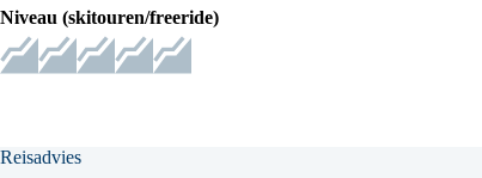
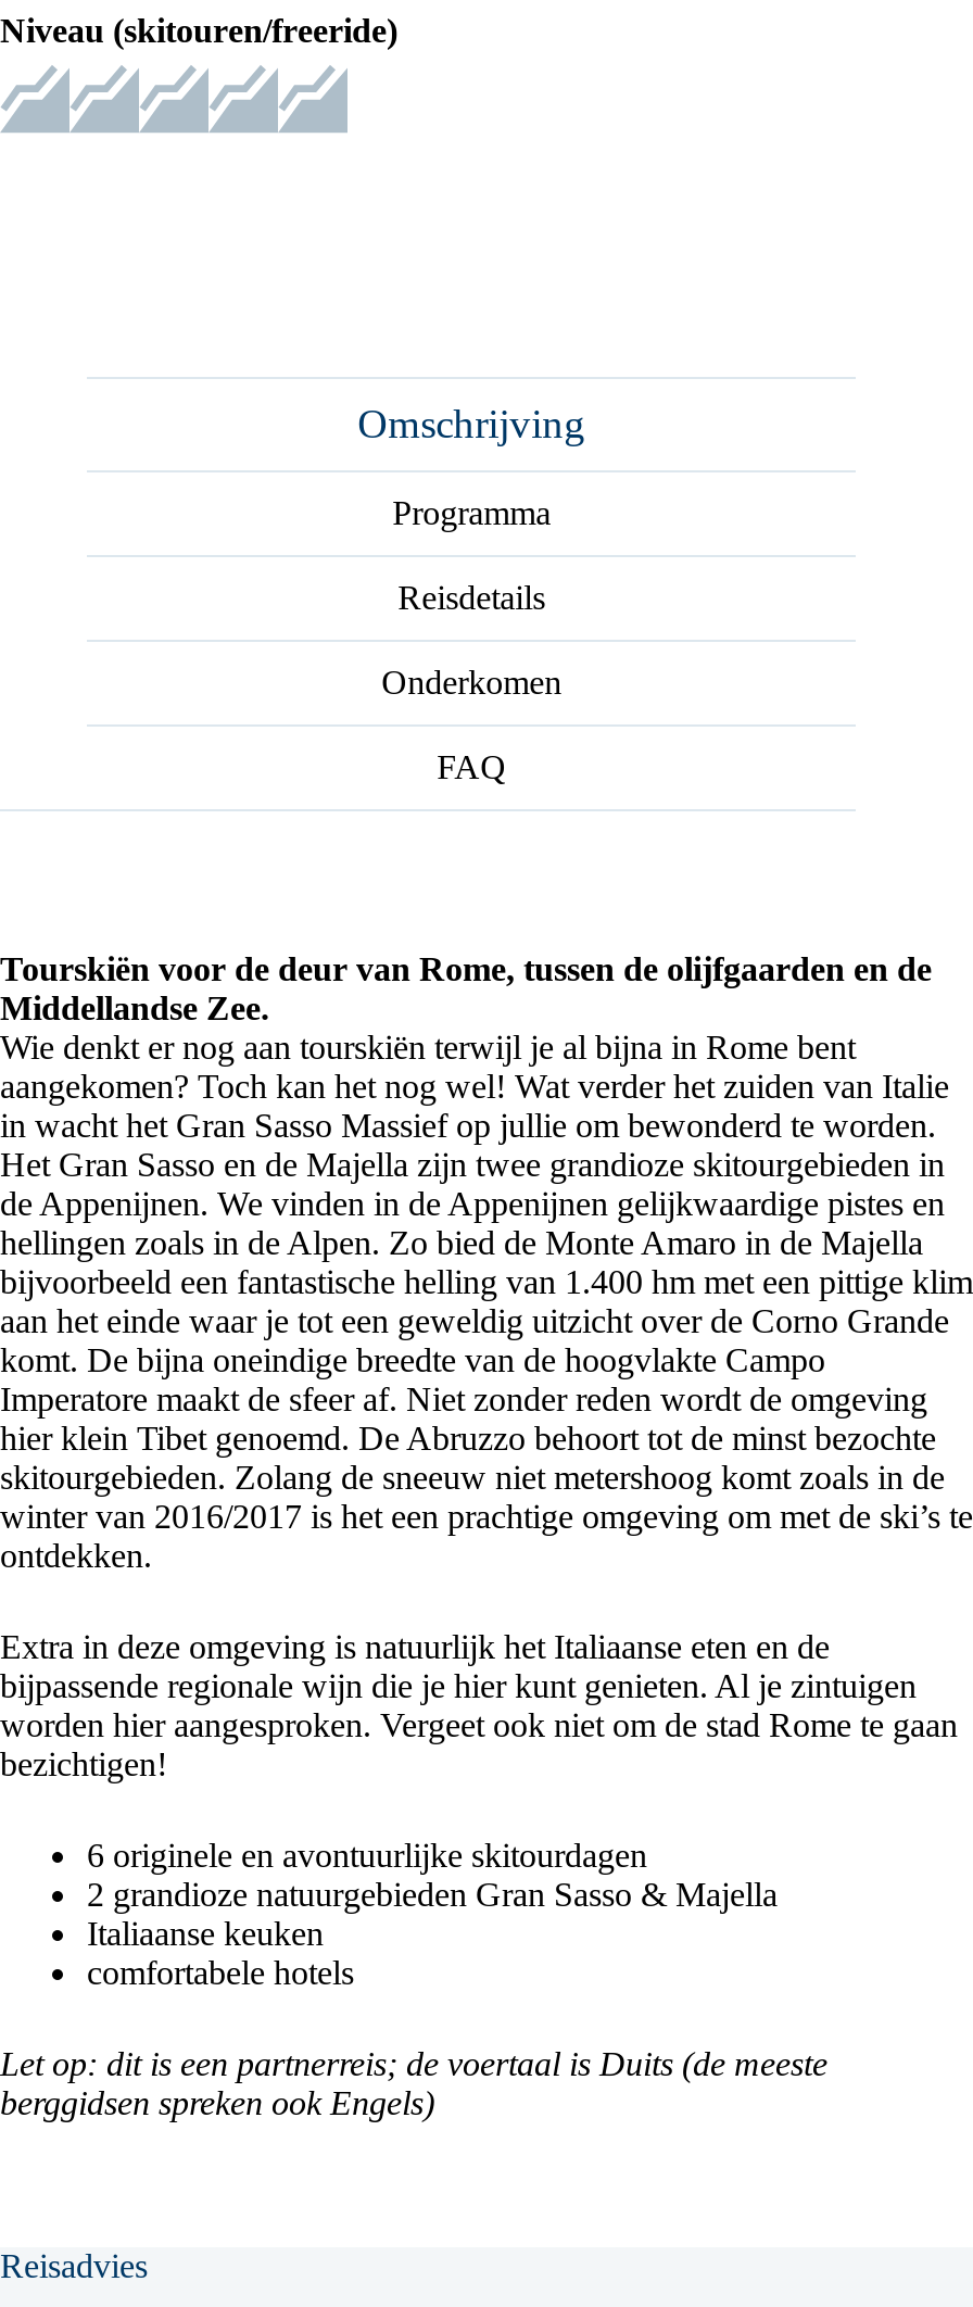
none -> [0,951,973,2122] Tourskiën voor de deur van Rome, tussen de olijfgaarden en de | Middellandse Zee. | Wie denkt er nog aan tourskiën terwijl je al bijna in Rome bent | aangekomen? Toch kan het nog wel! Wat verder het zuiden van Italie | in wacht het Gran Sasso Massief op jullie om bewonderd te worden. | Het Gran Sasso en de Majella zijn twee grandioze skitourgebieden in | de Appenijnen. We vinden in de Appenijnen gelijkwaardige pistes en | hellingen zoals in de Alpen. Zo bied de Monte Amaro in de Majella | bijvoorbeeld een fantastische helling van 1.400 hm met een pittige klim | aan het einde waar je tot een geweldig uitzicht over de Corno Grande | komt. De bijna oneindige breedte van de hoogvlakte Campo | Imperatore maakt de sfeer af. Niet zonder reden wordt de omgeving | hier klein Tibet genoemd. De Abruzzo behoort tot de minst bezochte | skitourgebieden. Zolang de sneeuw niet metershoog komt zoals in de | winter van 2016/2017 is het een prachtige omgeving om met de ski’s te | ontdekken. | Extra in deze omgeving is natuurlijk het Italiaanse eten en de | bijpassende regionale wijn die je hier kunt genieten. Al je zintuigen | worden hier aangesproken. Vergeet ook niet om de stad Rome te gaan | bezichtigen! | 6 originele en avontuurlijke skitourdagen | 2 grandioze natuurgebieden Gran Sasso & Majella | Italiaanse keuken | comfortabele hotels | Let op: dit is een partnerreis; de voertaal is Duits (de meeste | berggidsen spreken ook Engels)
none -> [357,402,586,786] Omschrijving | Programma | Reisdetails | Onderkomen | FAQ

